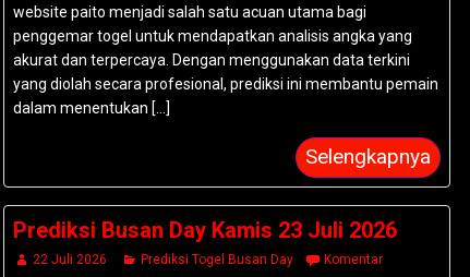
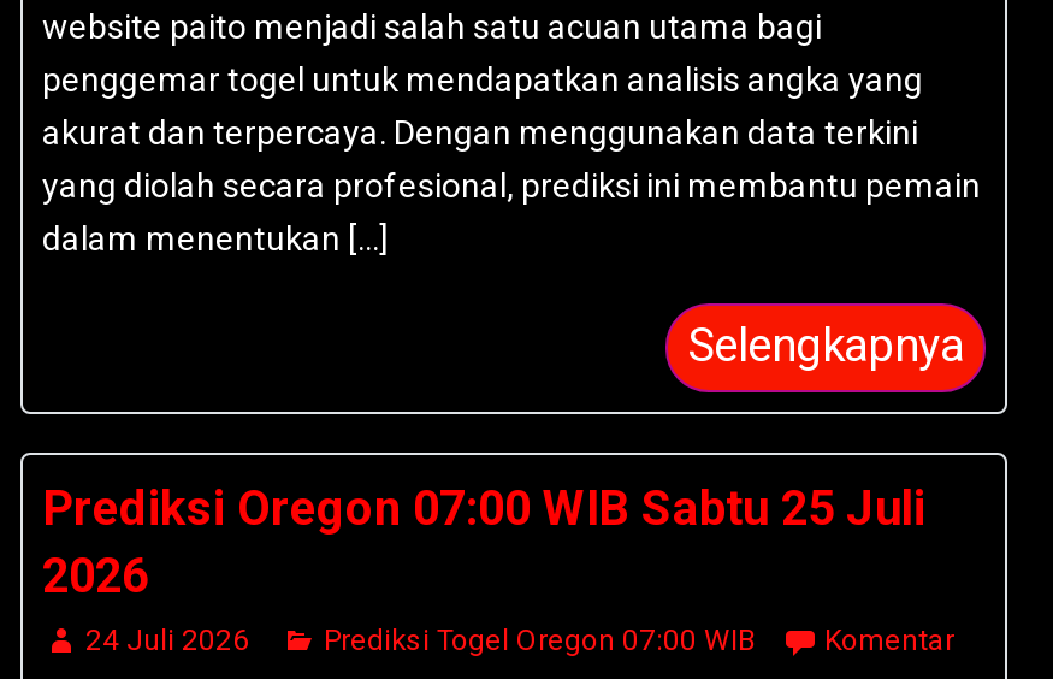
[13,217,397,267] Prediksi Busan Day Kamis 23 Juli 2026 | 22 Juli 2026 | Prediksi Togel Busan Day -> [42,478,925,657] Prediksi Oregon 07:00 WIB Sabtu 25 Juli | 2026 | 24 Juli 2026 | Prediksi Togel Oregon 07:00 WIB

